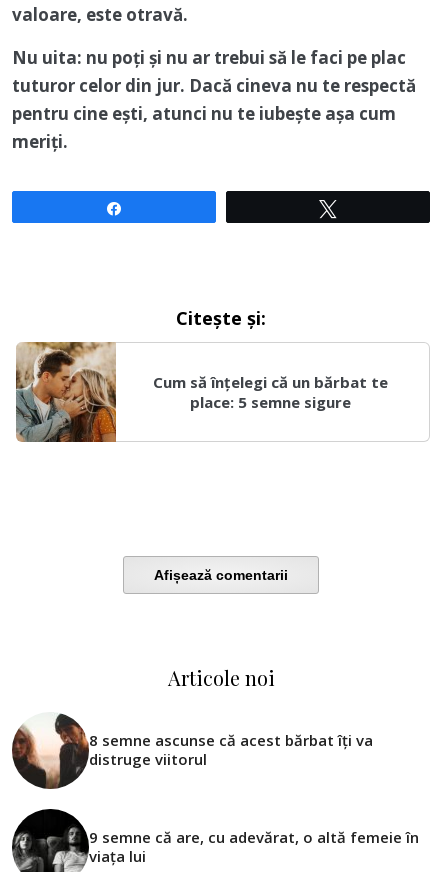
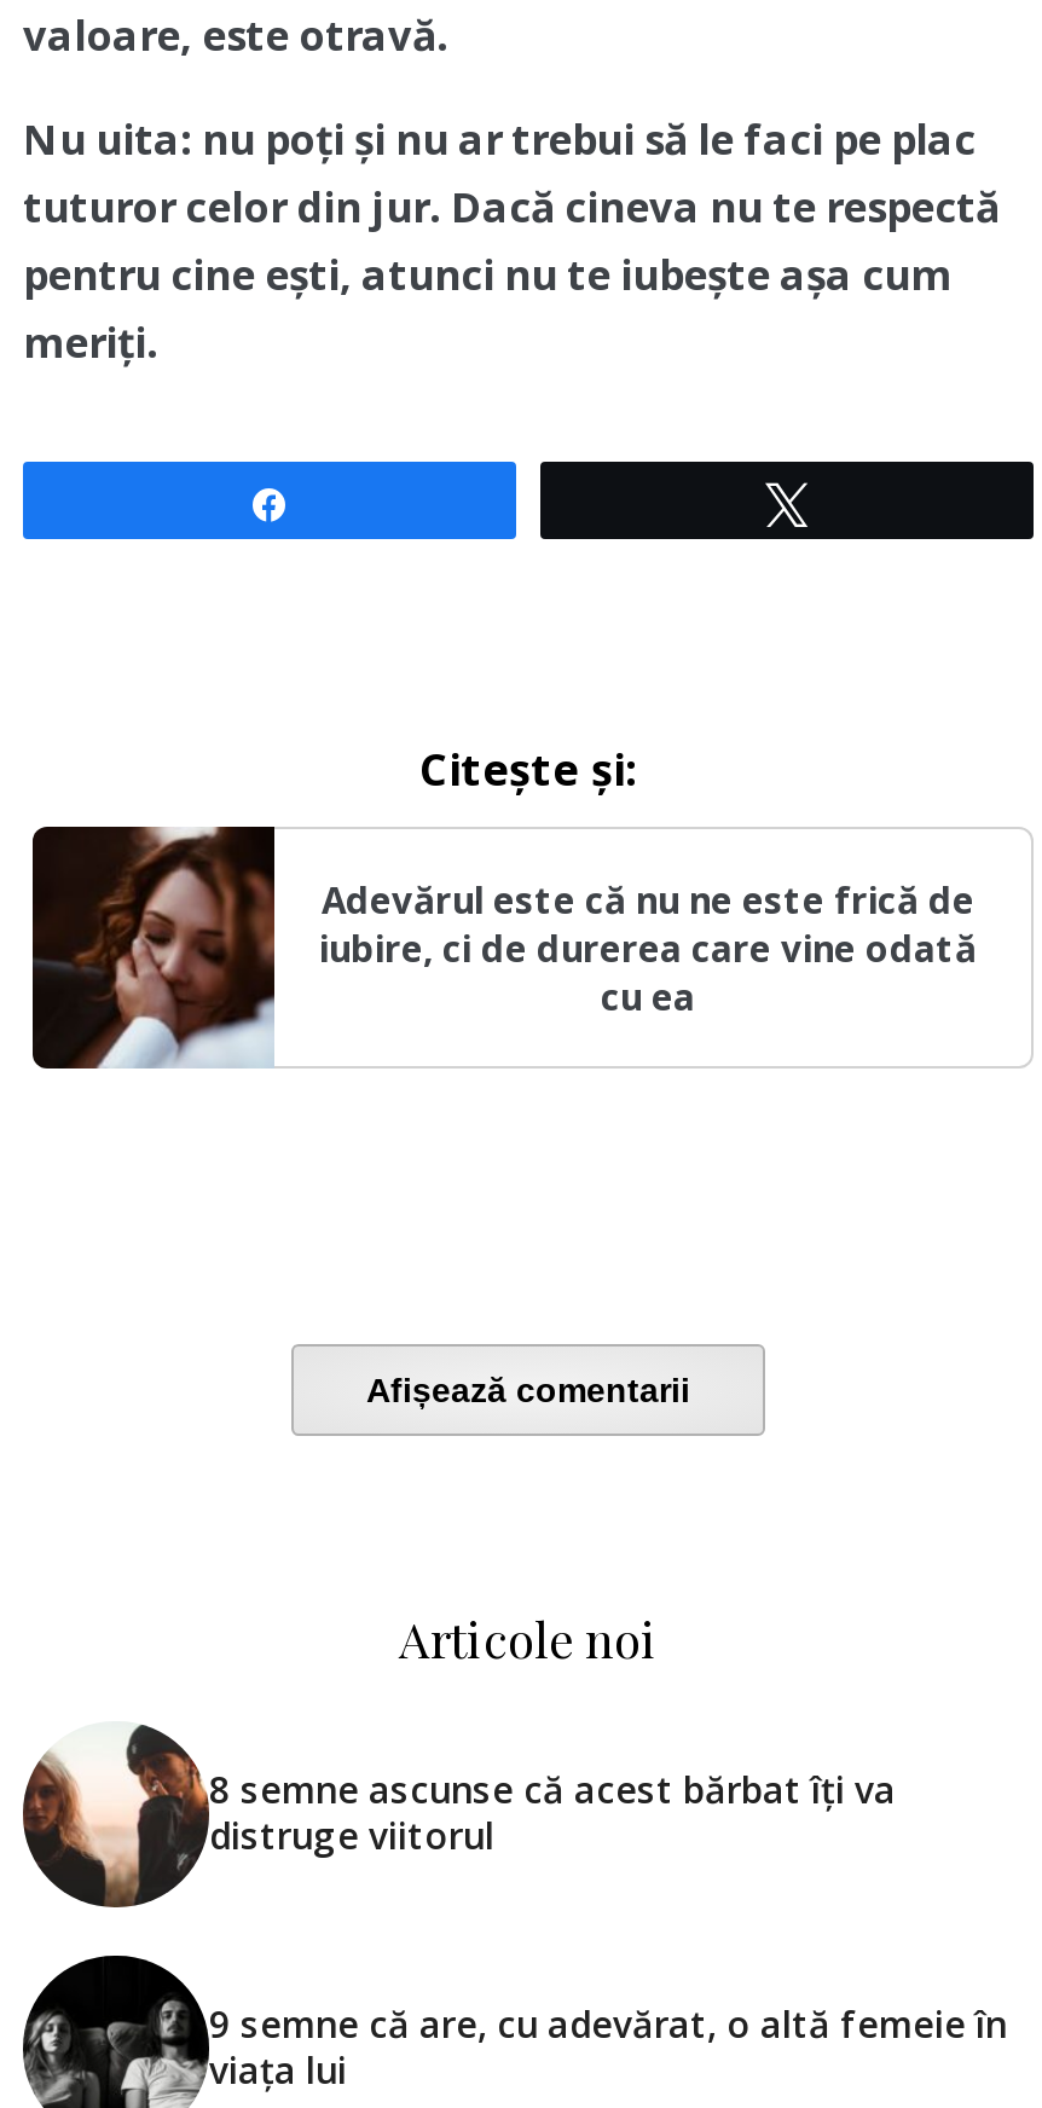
[15,341,388,443] [image] | Cum să înțelegi că un bărbat te | place: 5 semne sigure -> [30,824,977,1071] [image] | Adevărul este că nu ne este frică de | iubire, ci de durerea care vine odată | cu ea

